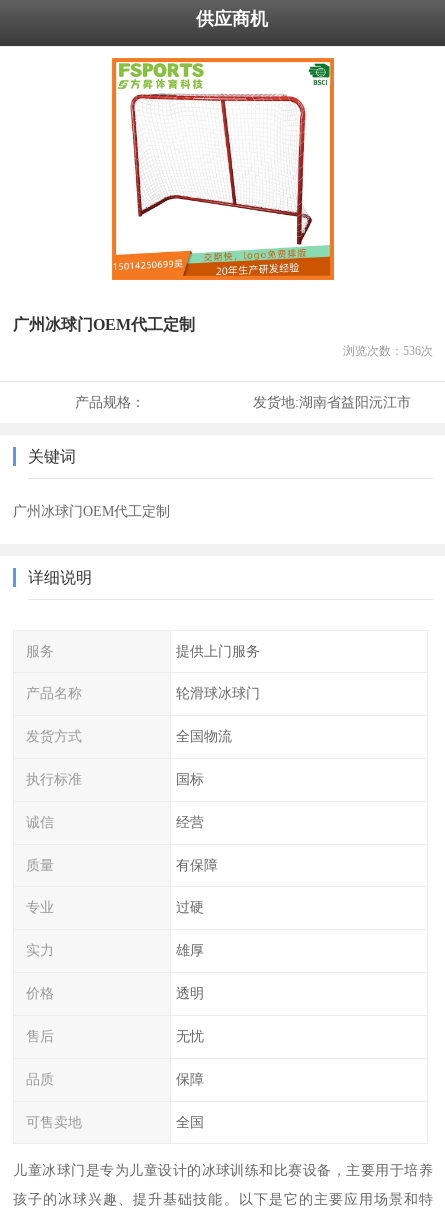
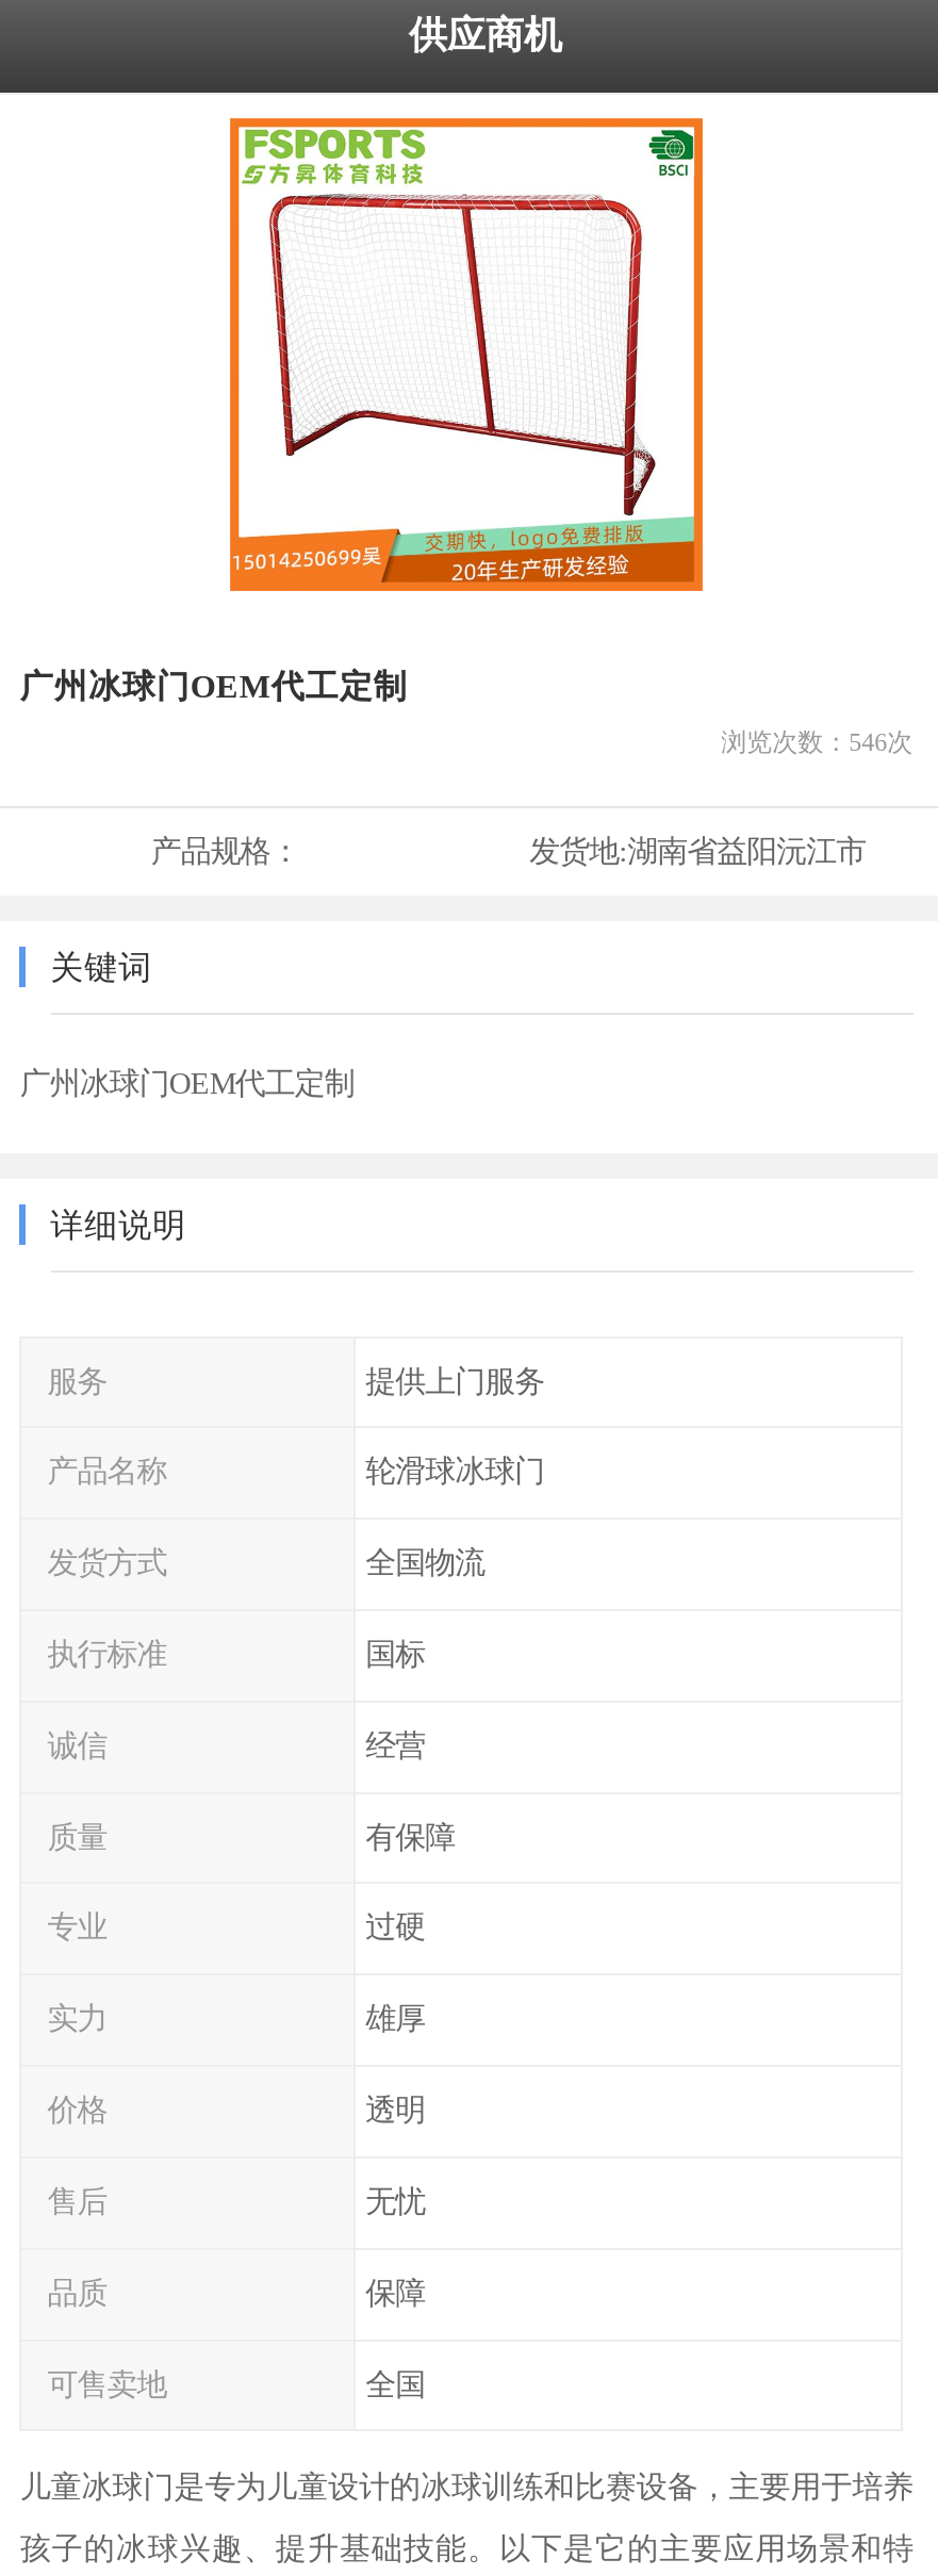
[343,344,433,358] 浏览次数：536次 -> [721,726,913,756] 浏览次数：546次

